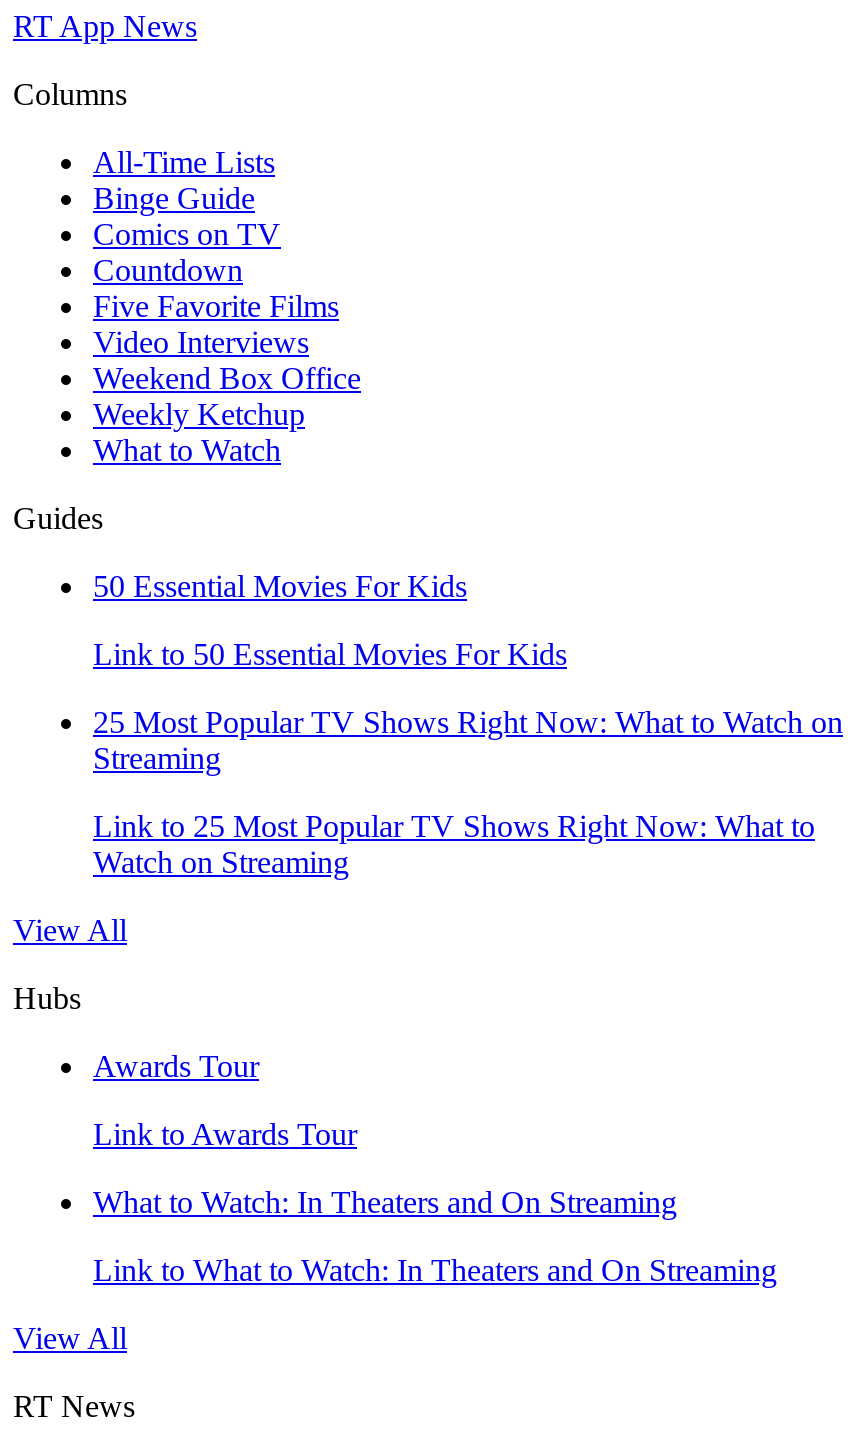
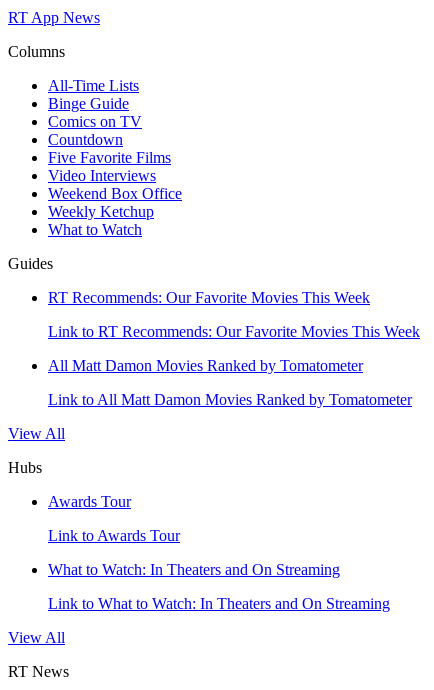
[93,569,467,603] 50 Essential Movies For Kids -> [48,289,370,306] RT Recommends: Our Favorite Movies This Week
[93,637,567,671] Link to 50 Essential Movies For Kids -> [48,323,420,340] Link to RT Recommends: Our Favorite Movies This Week
[93,705,843,775] 25 Most Popular TV Shows Right Now: What to Watch on | Streaming -> [48,357,363,374] All Matt Damon Movies Ranked by Tomatometer
[93,809,815,879] Link to 25 Most Popular TV Shows Right Now: What to | Watch on Streaming -> [48,391,412,408] Link to All Matt Damon Movies Ranked by Tomatometer

